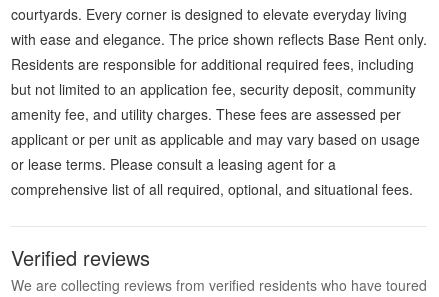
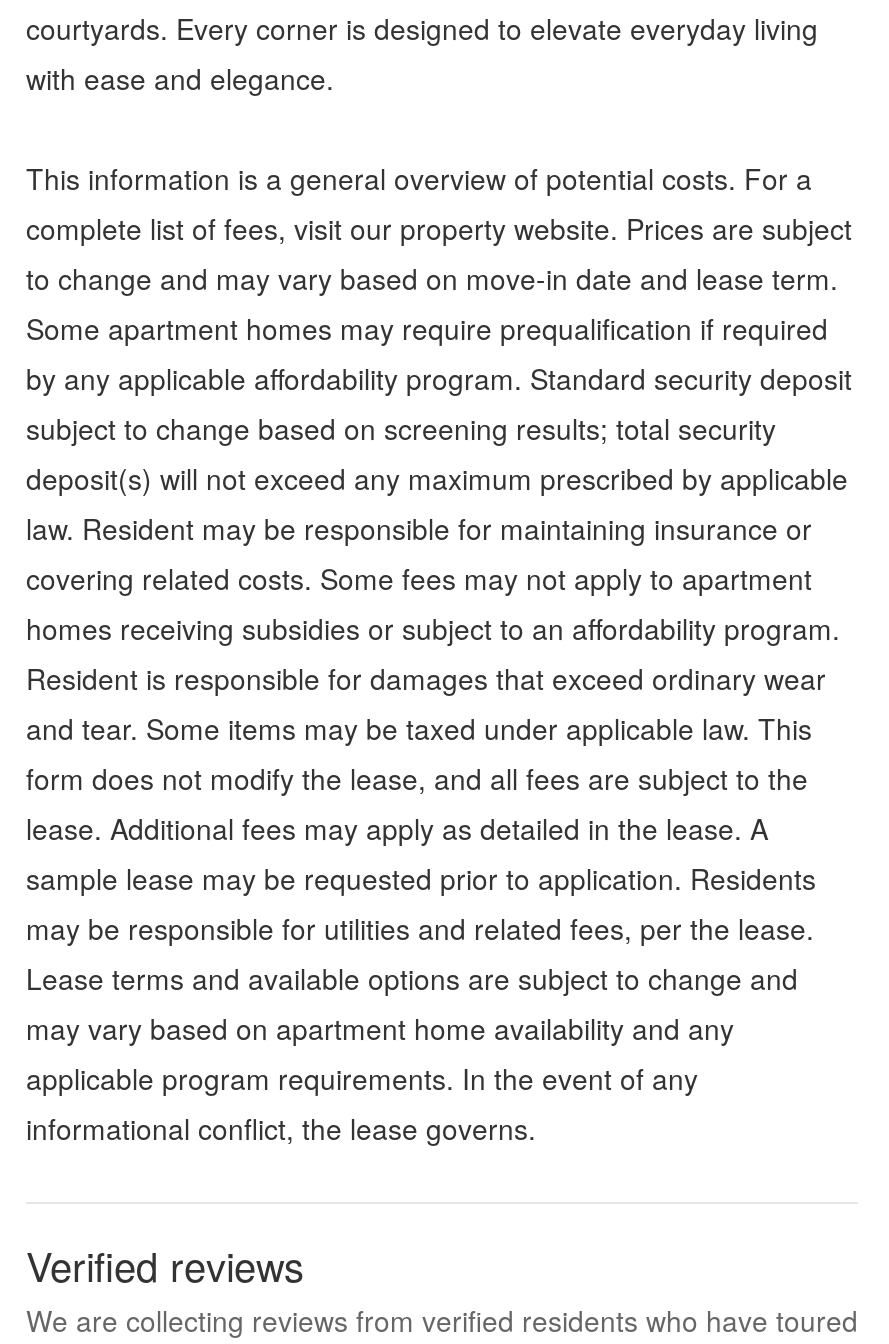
[11,29,427,199] with ease and elegance. The price shown reflects Base Rent only. | Residents are responsible for additional required fees, including | but not limited to an application fee, security deposit, community | amenity fee, and utility charges. These fees are assessed per | applicant or per unit as applicable and may vary based on usage | or lease terms. Please consult a leasing agent for a | comprehensive list of all required, optional, and situational fees. -> [26,57,852,1147] with ease and elegance. | This information is a general overview of potential costs. For a | complete list of fees, visit our property website. Prices are subject | to change and may vary based on move-in date and lease term. | Some apartment homes may require prequalification if required | by any applicable affordability program. Standard security deposit | subject to change based on screening results; total security | deposit(s) will not exceed any maximum prescribed by applicable | law. Resident may be responsible for maintaining insurance or | covering related costs. Some fees may not apply to apartment | homes receiving subsidies or subject to an affordability program. | Resident is responsible for damages that exceed ordinary wear | and tear. Some items may be taxed under applicable law. This | form does not modify the lease, and all fees are subject to the | lease. Additional fees may apply as detailed in the lease. A | sample lease may be requested prior to application. Residents | may be responsible for utilities and related fees, per the lease. | Lease terms and available options are subject to change and | may vary based on apartment home availability and any | applicable program requirements. In the event of any | informational conflict, the lease governs.

